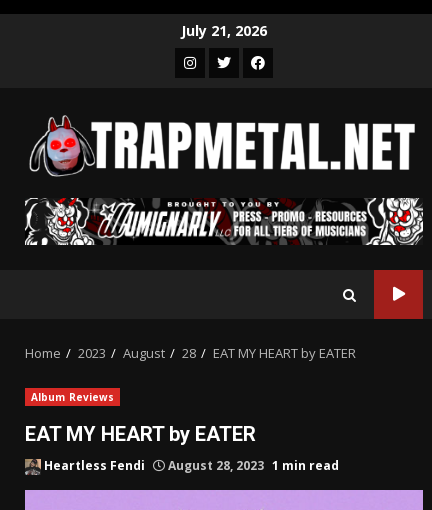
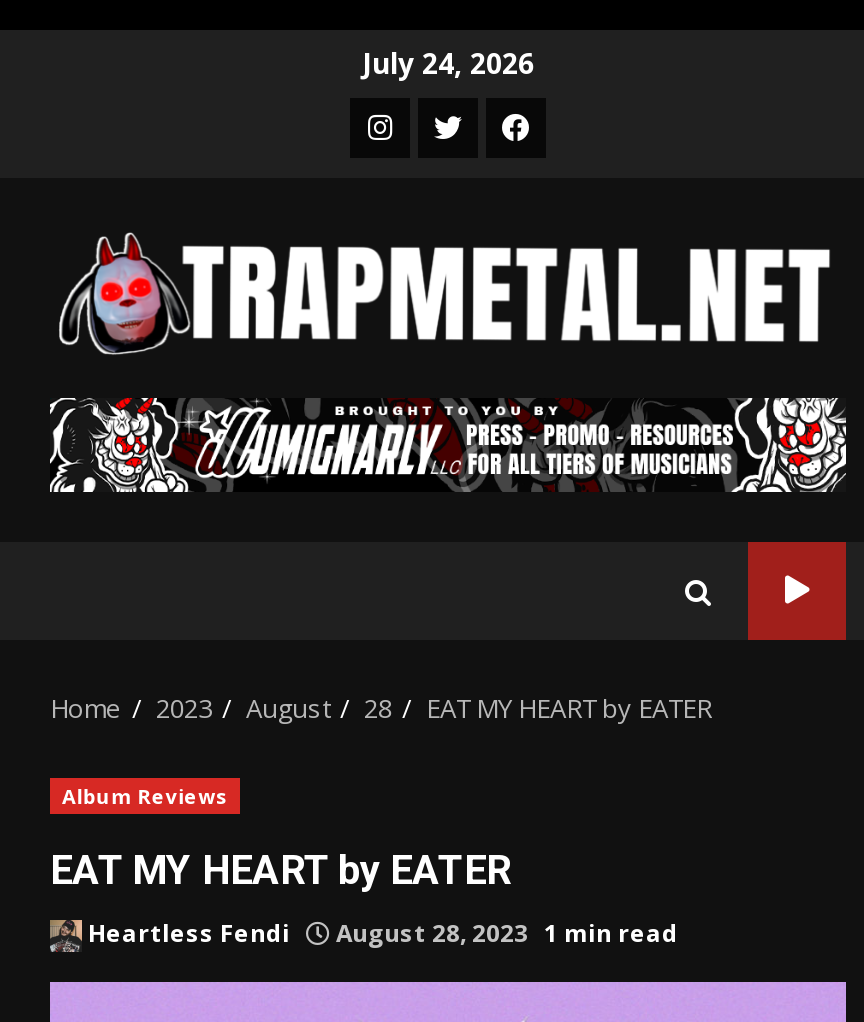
[181,21,267,40] July 21, 2026 -> [362,44,534,82] July 24, 2026

